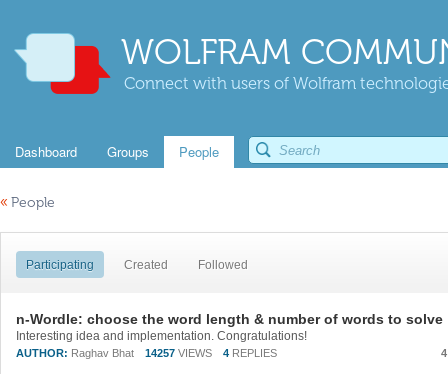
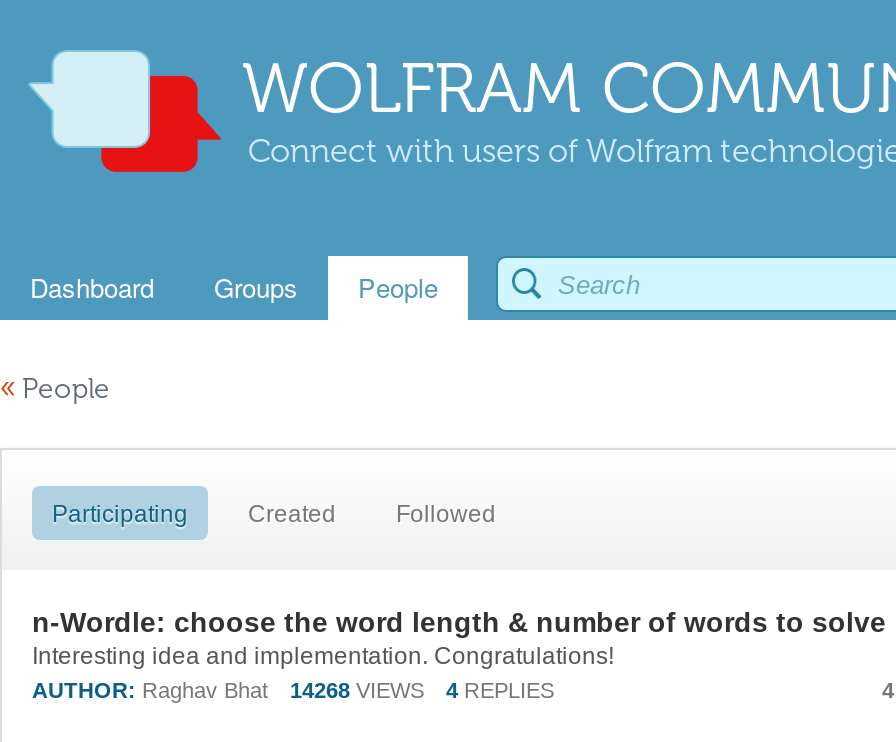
[16,347,277,359] AUTHOR: Raghav Bhat 14257 VIEWS 4 REPLIES -> [32,678,554,702] AUTHOR: Raghav Bhat 14268 VIEWS 4 REPLIES

